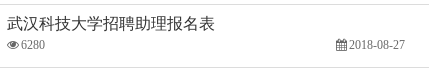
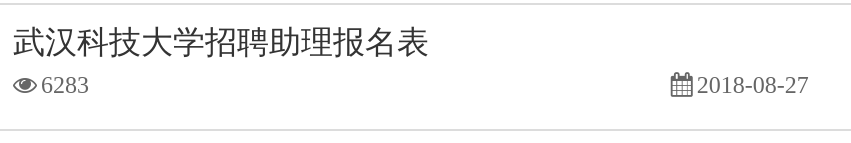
[21,38,45,52] 6280 -> [41,71,89,99] 6283

